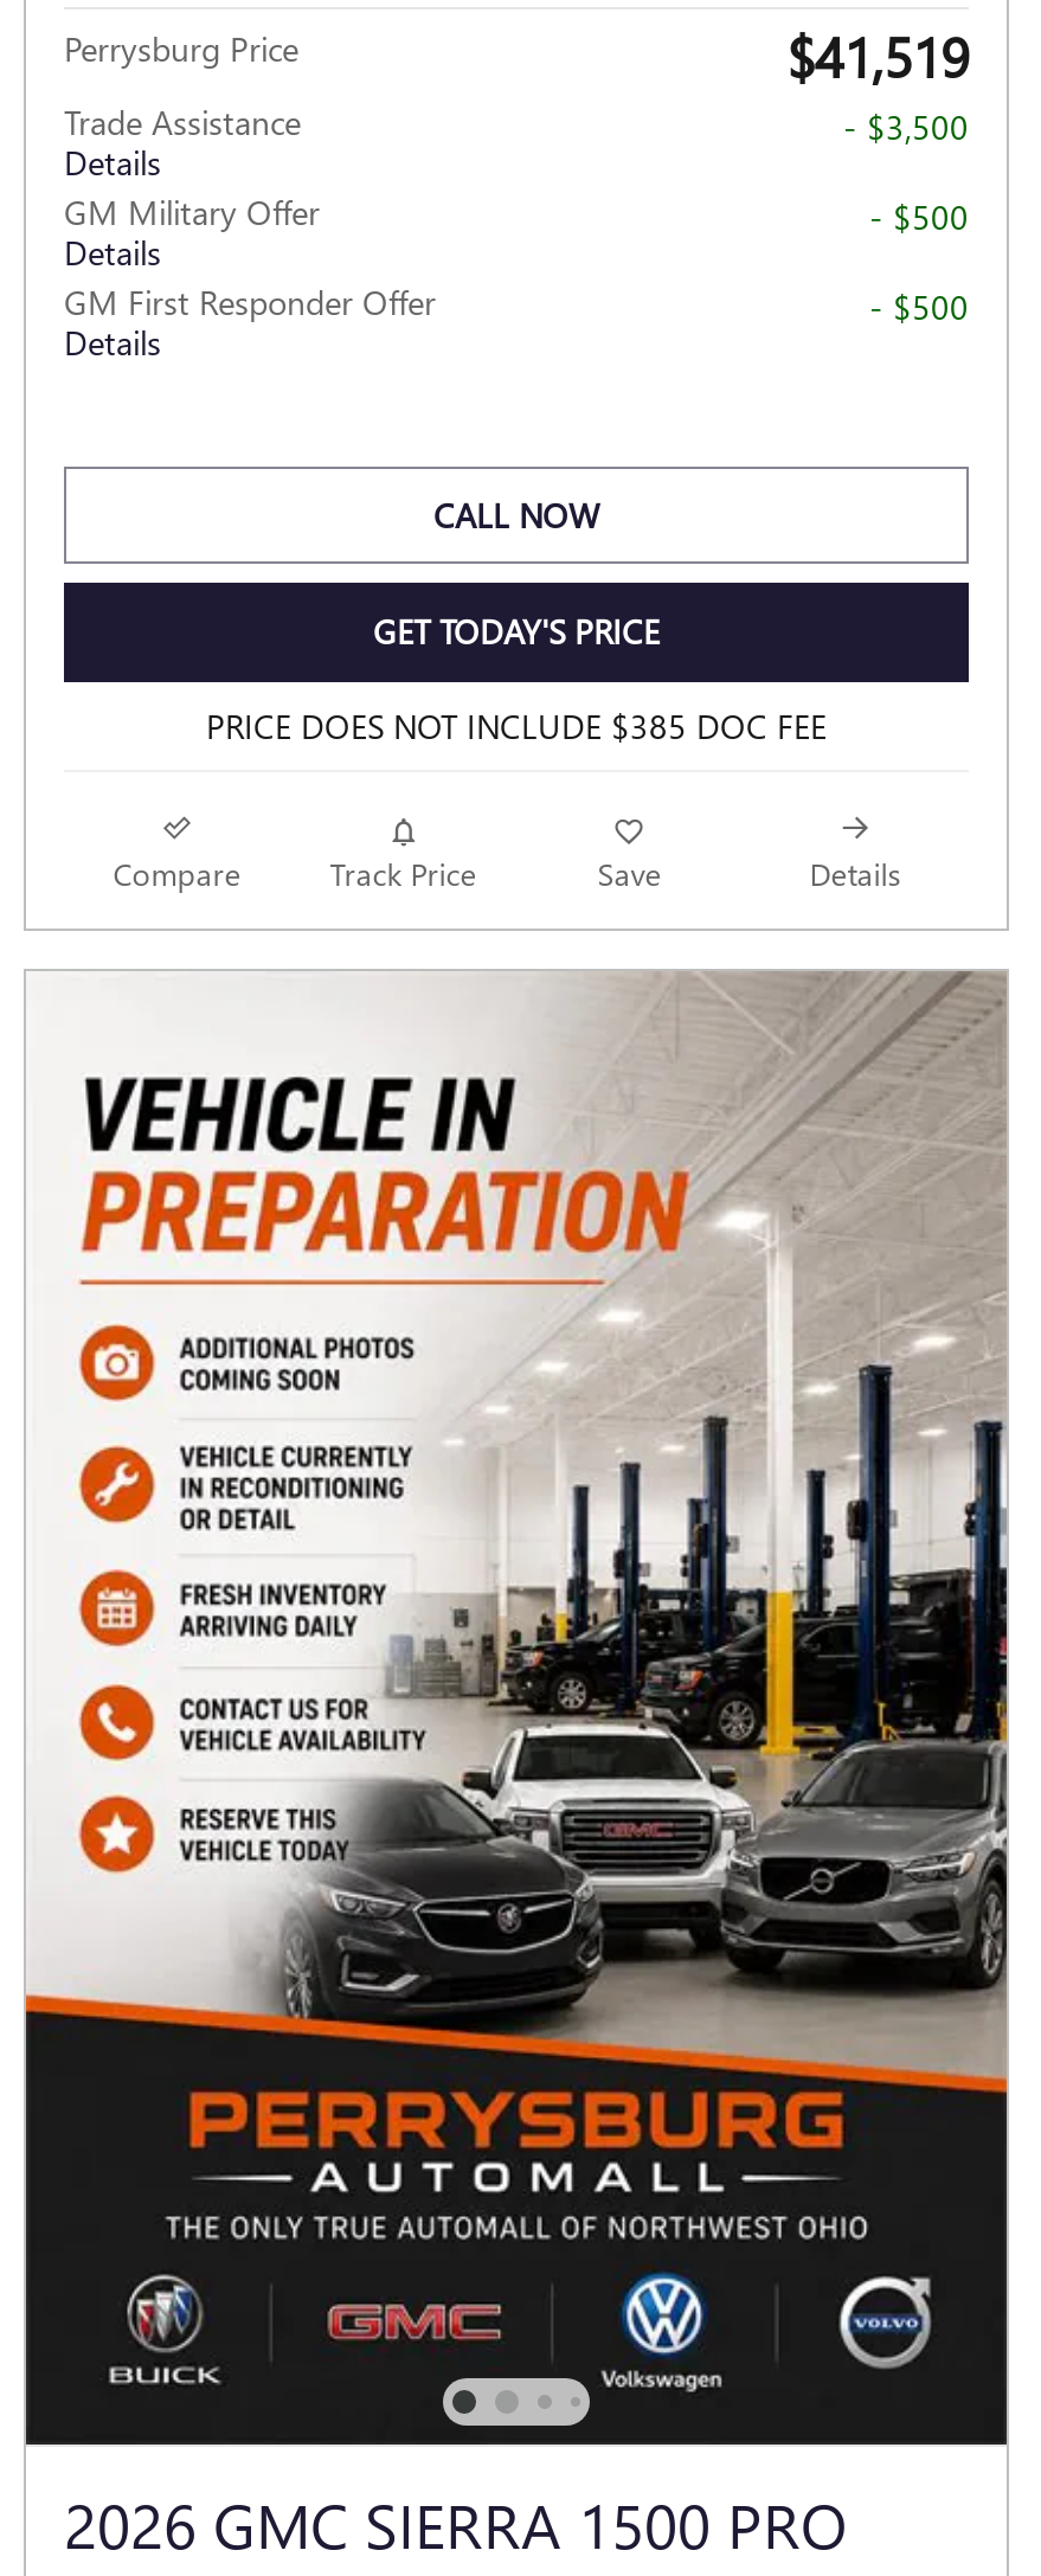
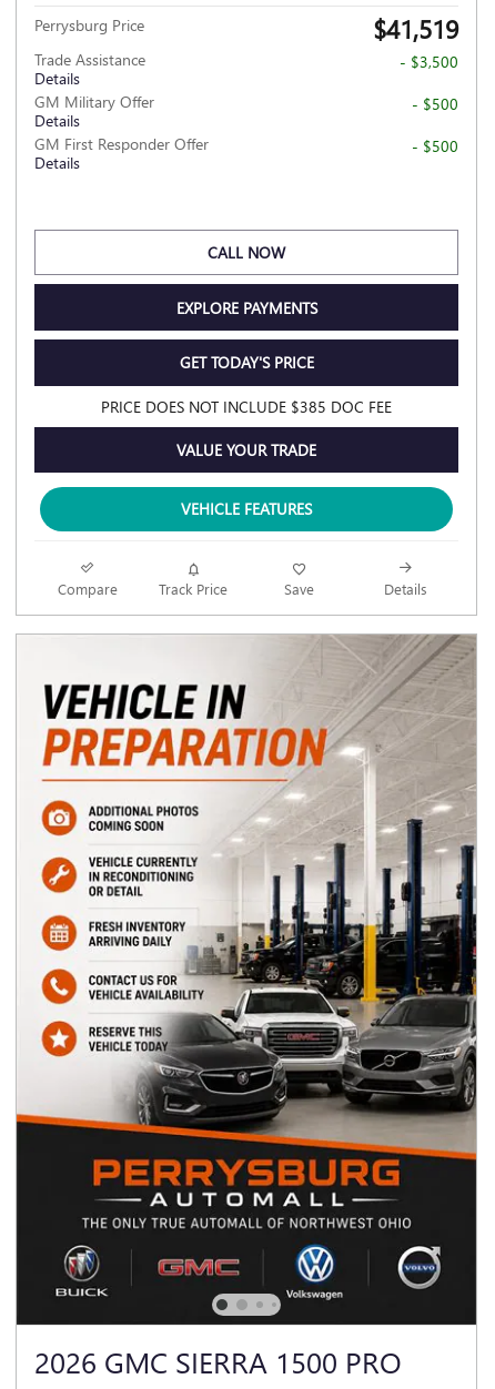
none -> [176,297,317,318] EXPLORE PAYMENTS
none -> [176,439,316,519] VALUE YOUR TRADE | VEHICLE FEATURES

